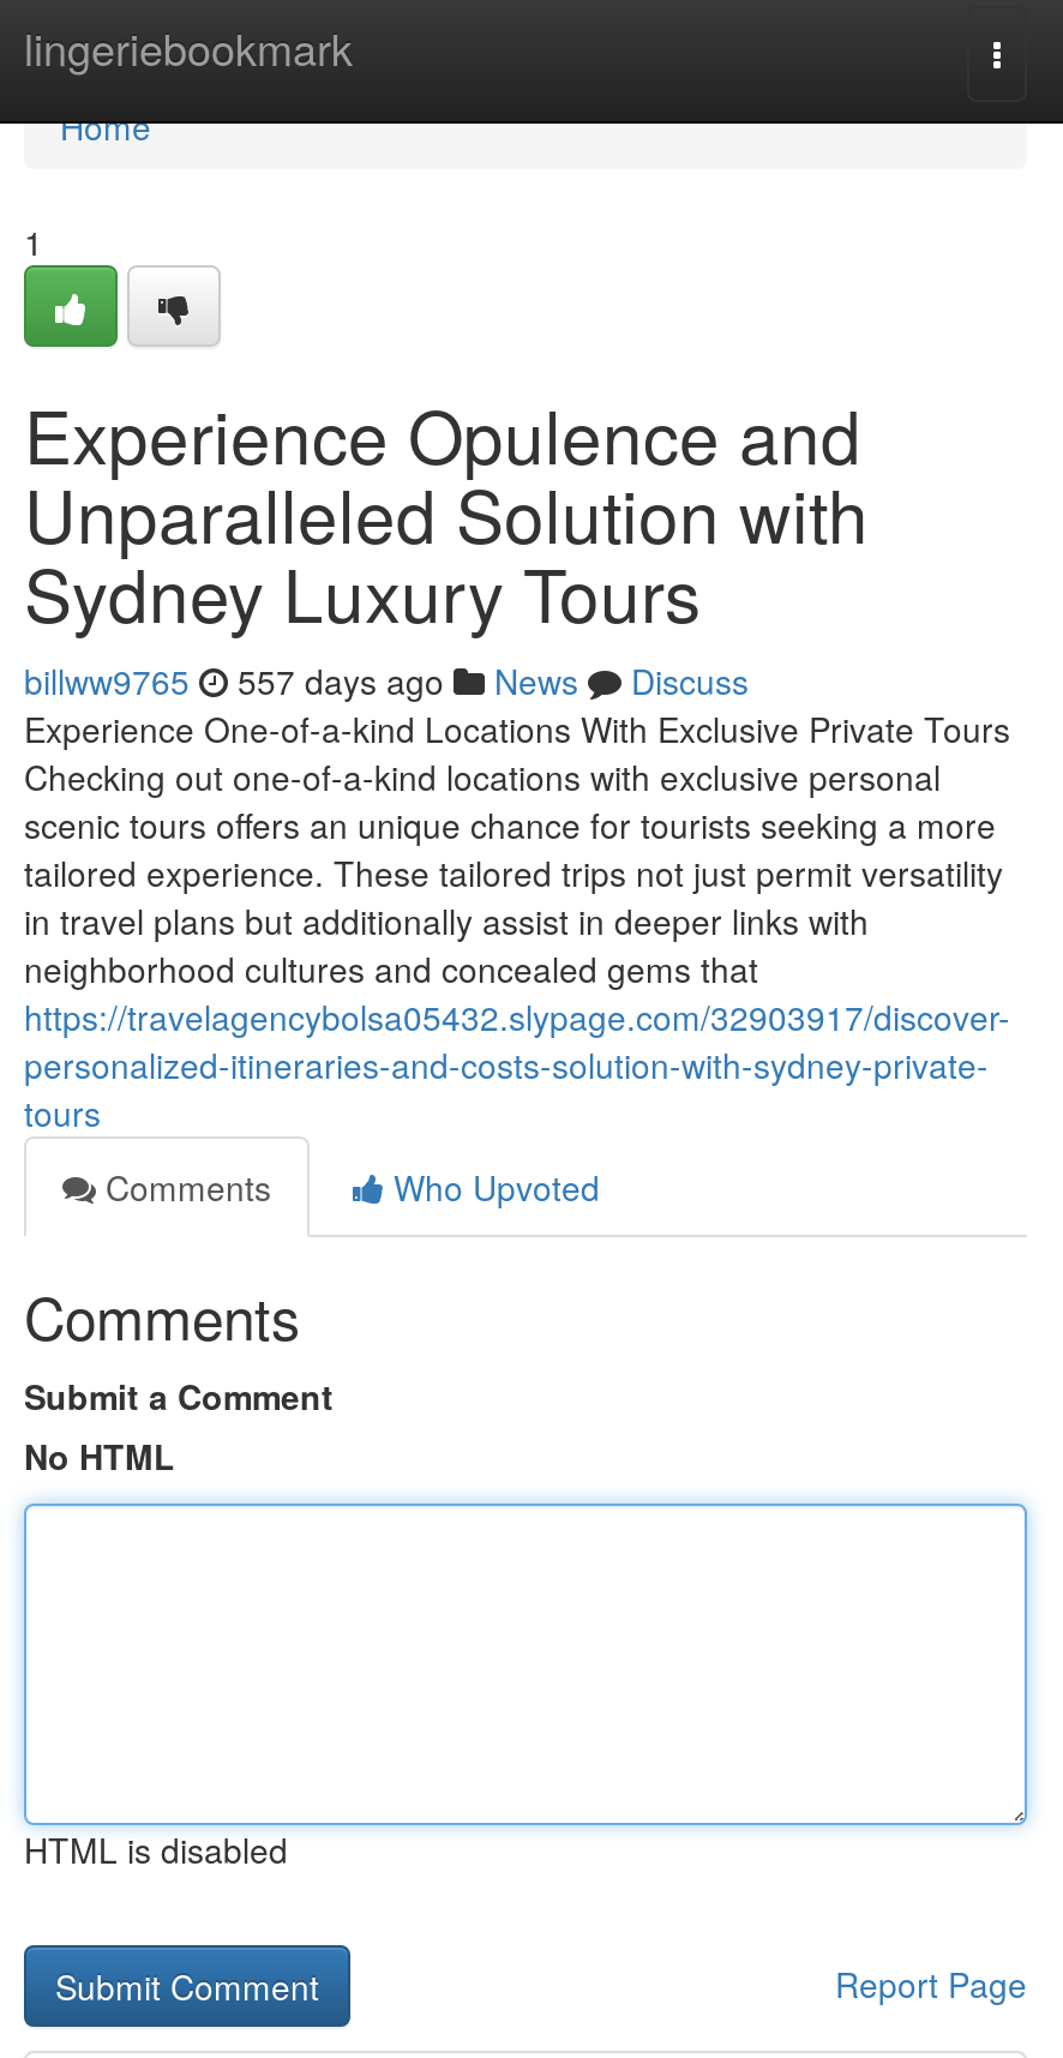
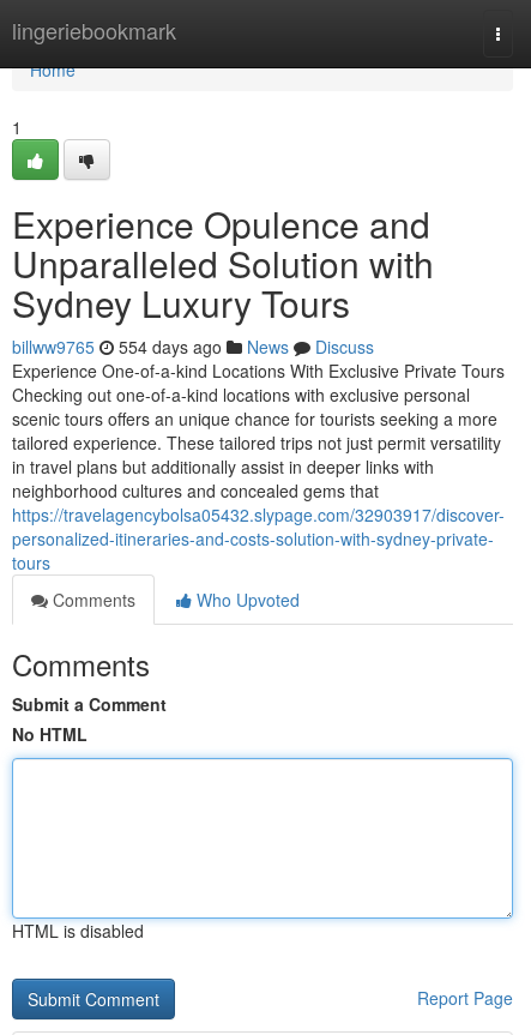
[24,656,749,704] billww9765 557 days ago News Discuss -> [12,335,374,359] billww9765 554 days ago News Discuss

